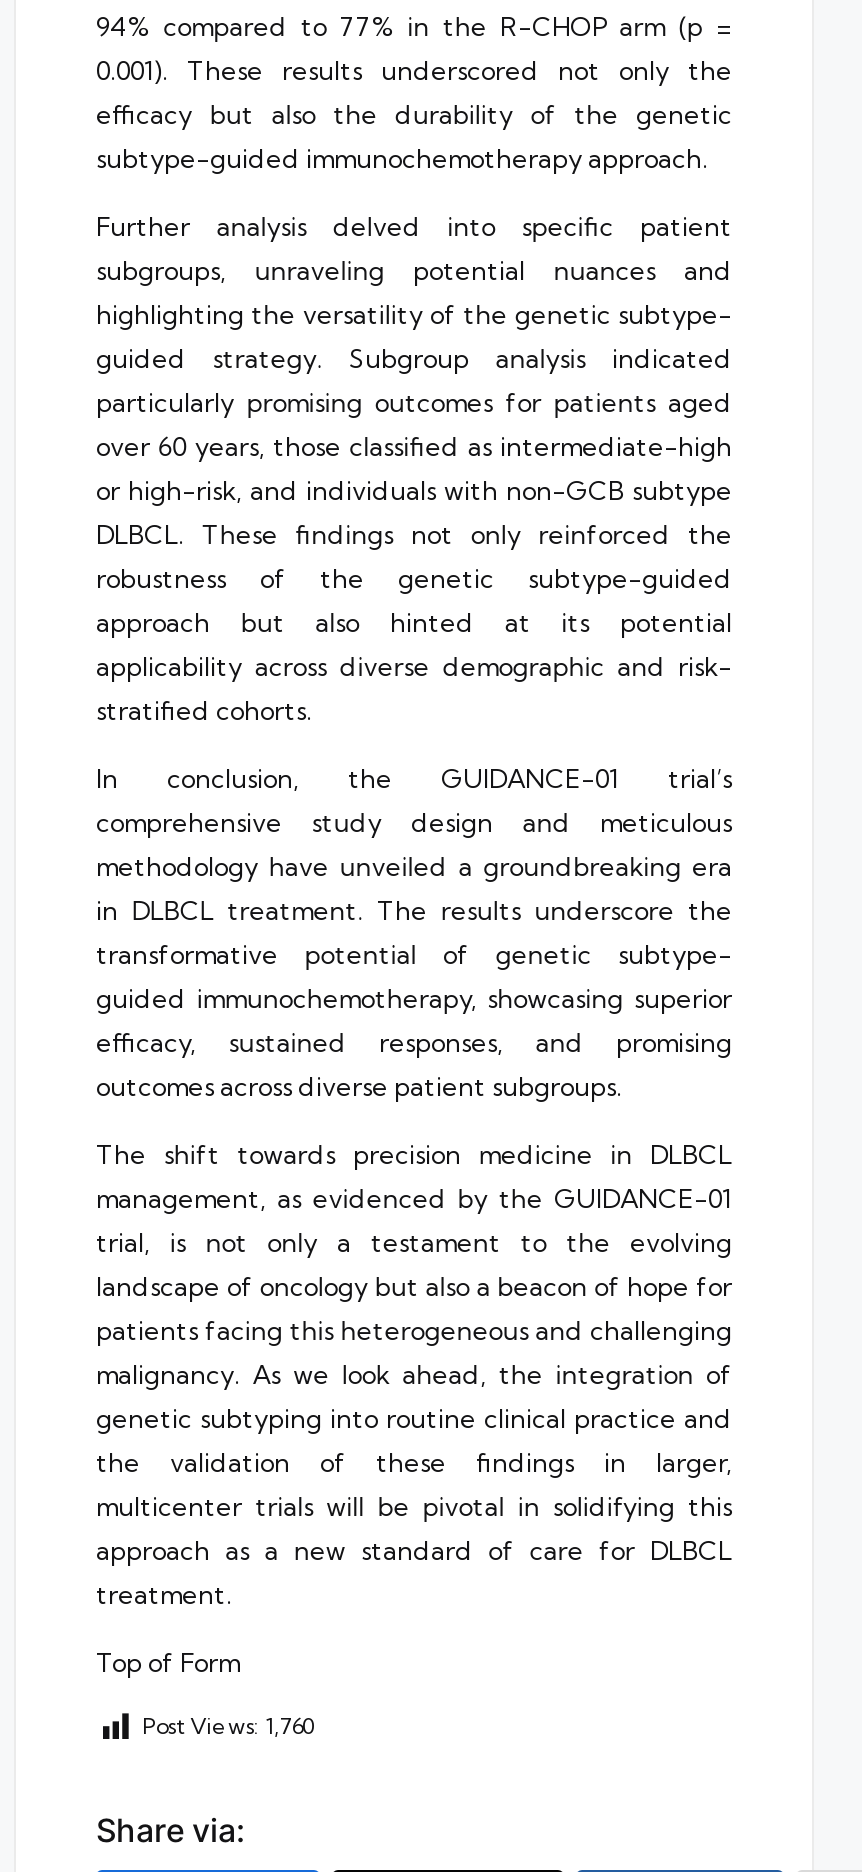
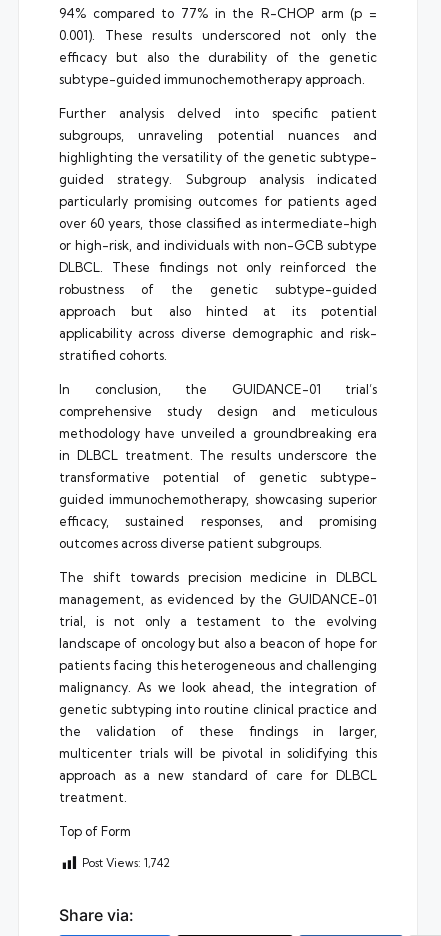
[142,1713,314,1741] Post Views: 1,760 -> [82,856,170,870] Post Views: 1,742

